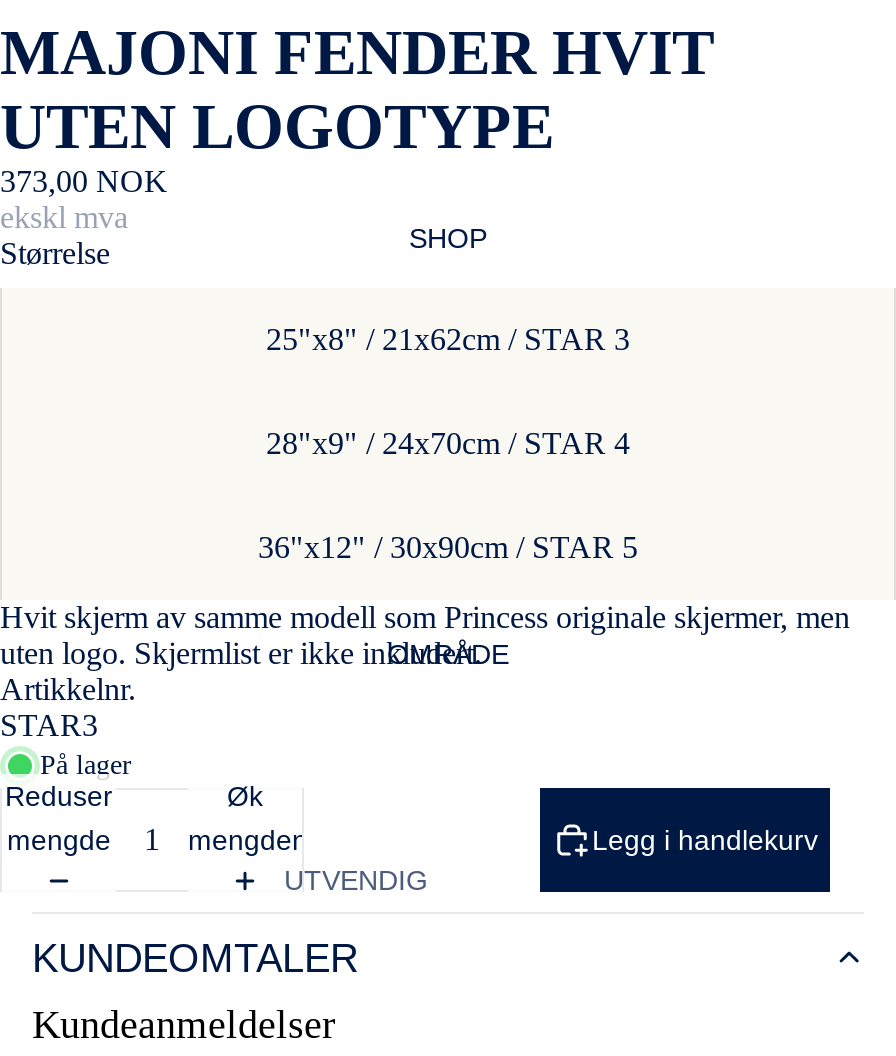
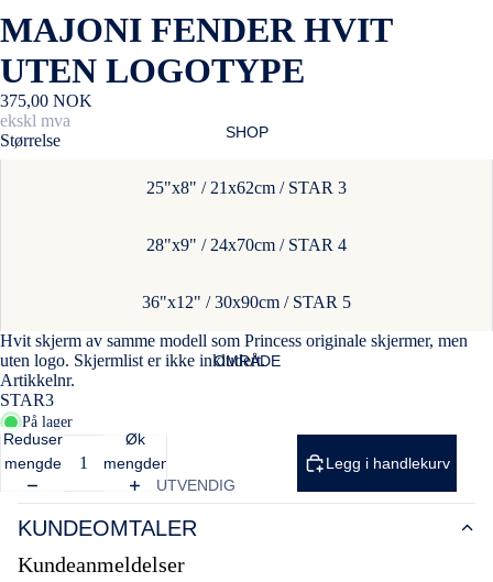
[0,164,168,198] 373,00 NOK -> [0,91,92,110] 375,00 NOK

